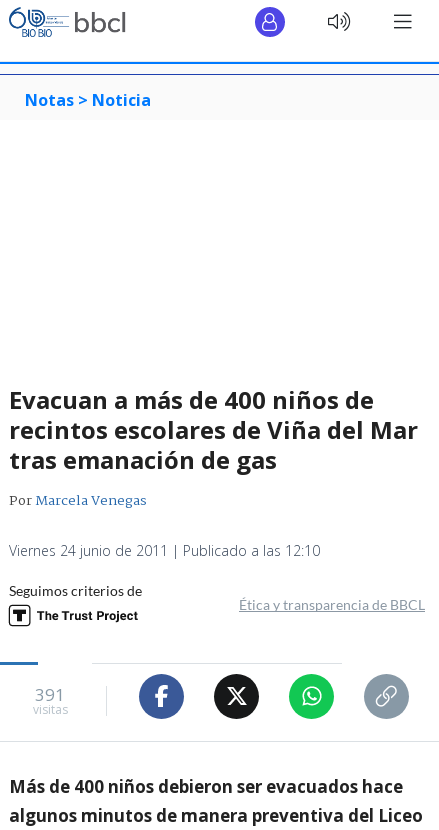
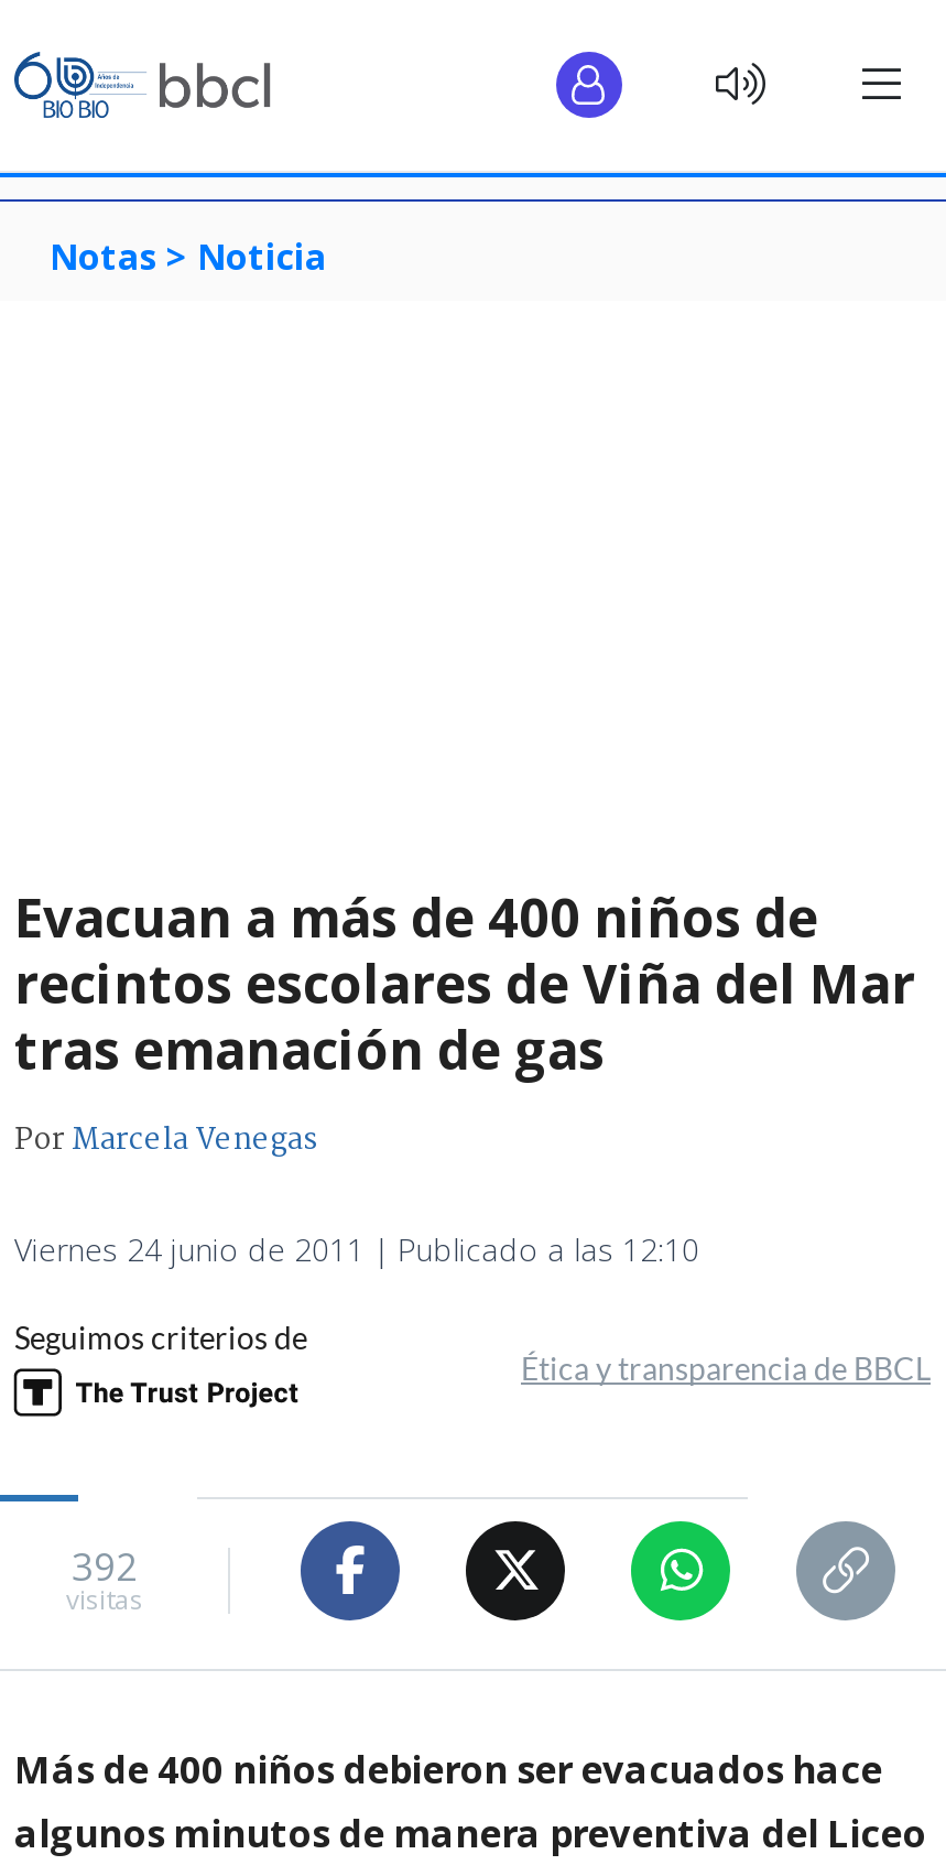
[35,683,65,706] 391 -> [72,1542,138,1592] 392

